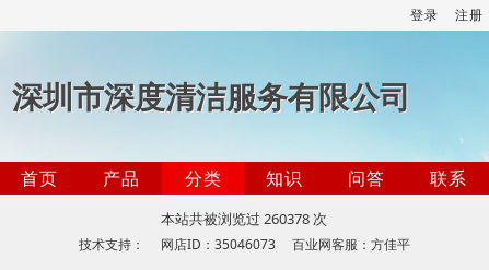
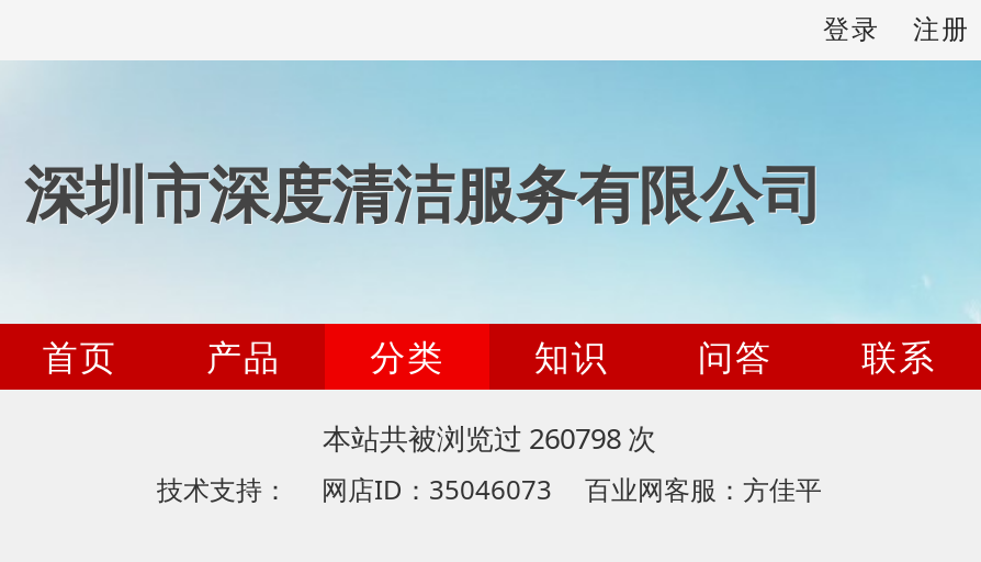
[161,209,327,228] 本站共被浏览过 260378 次 -> [323,418,656,458] 本站共被浏览过 260798 次

